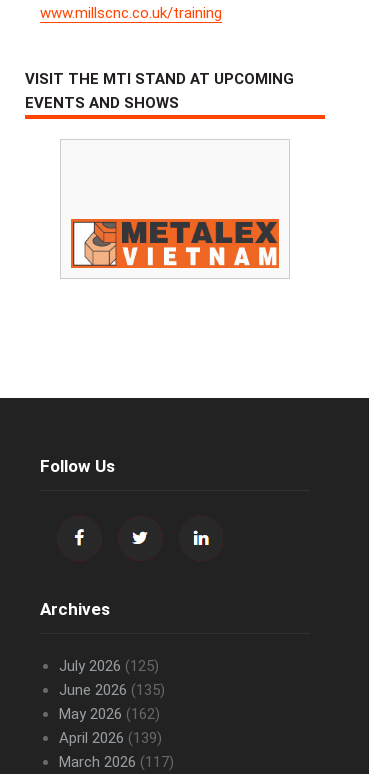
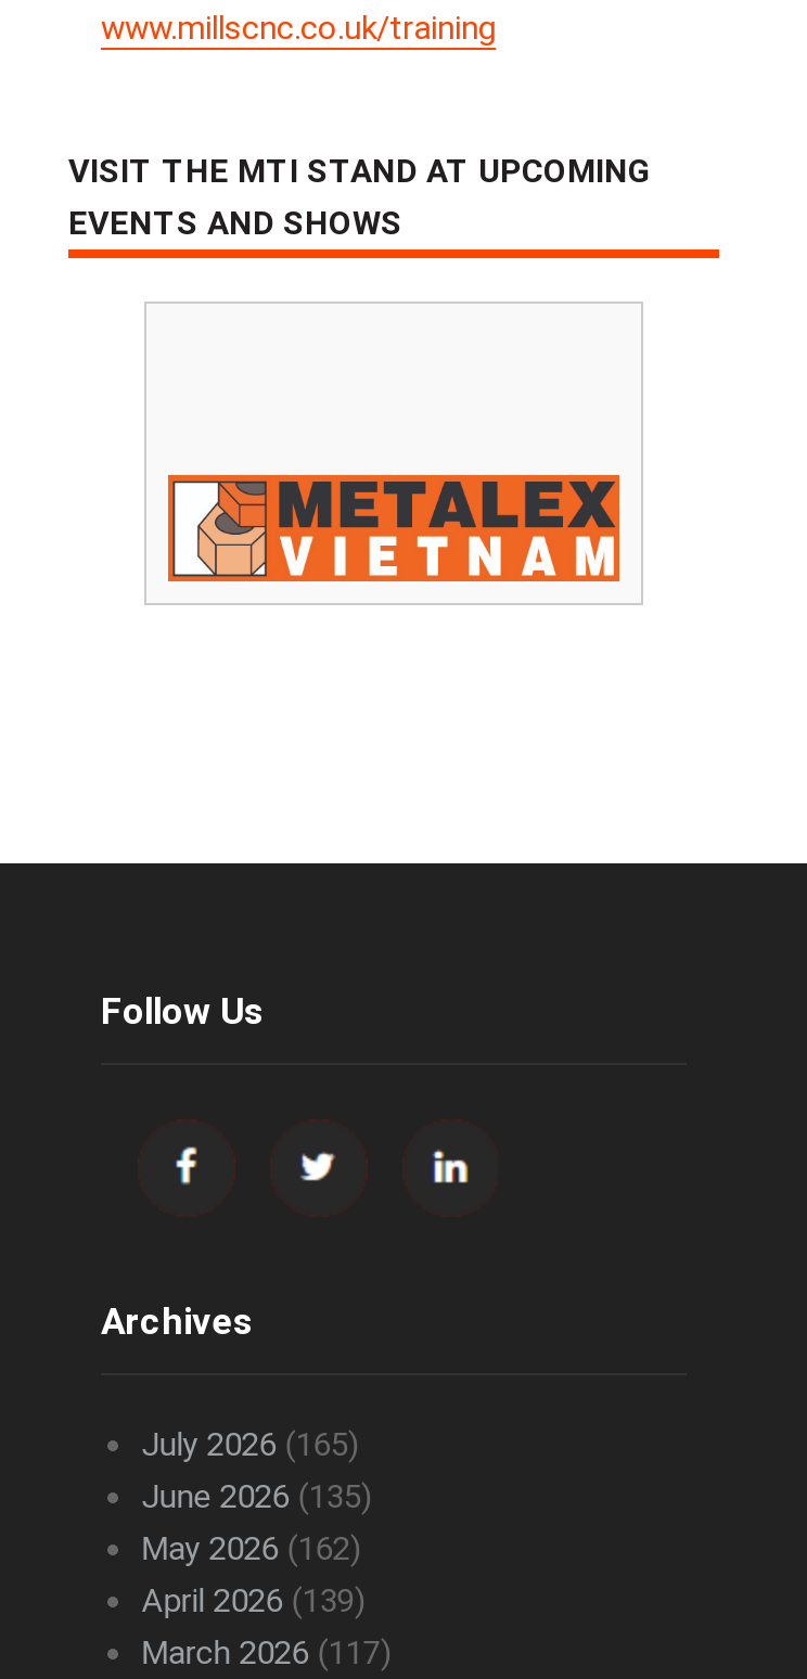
[59,657,159,675] July 2026 (125) -> [142,1425,359,1464] July 2026 (165)

